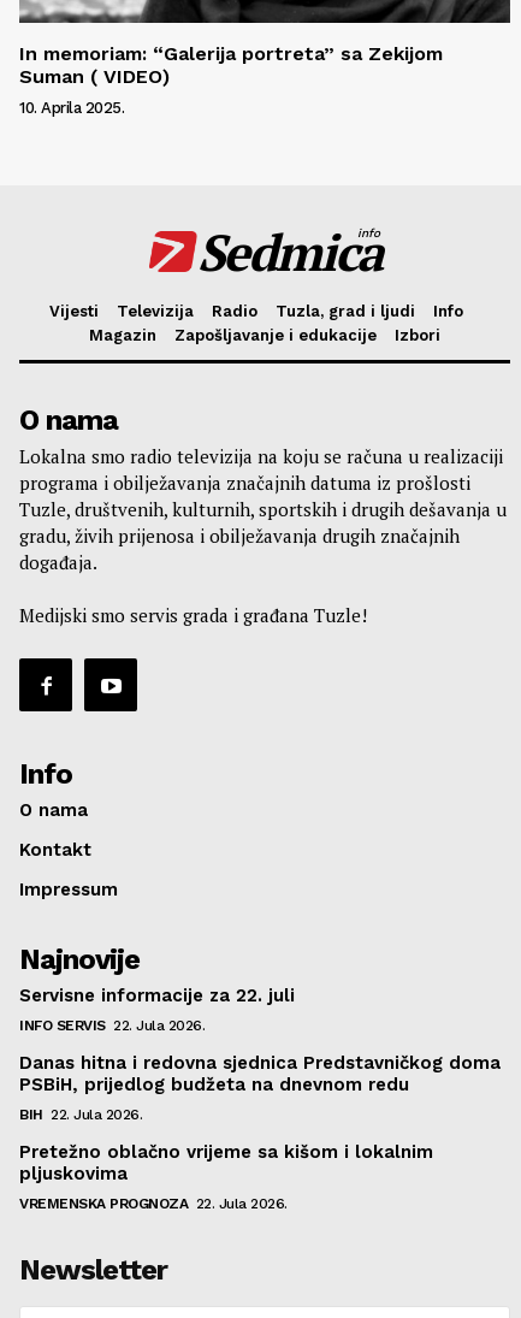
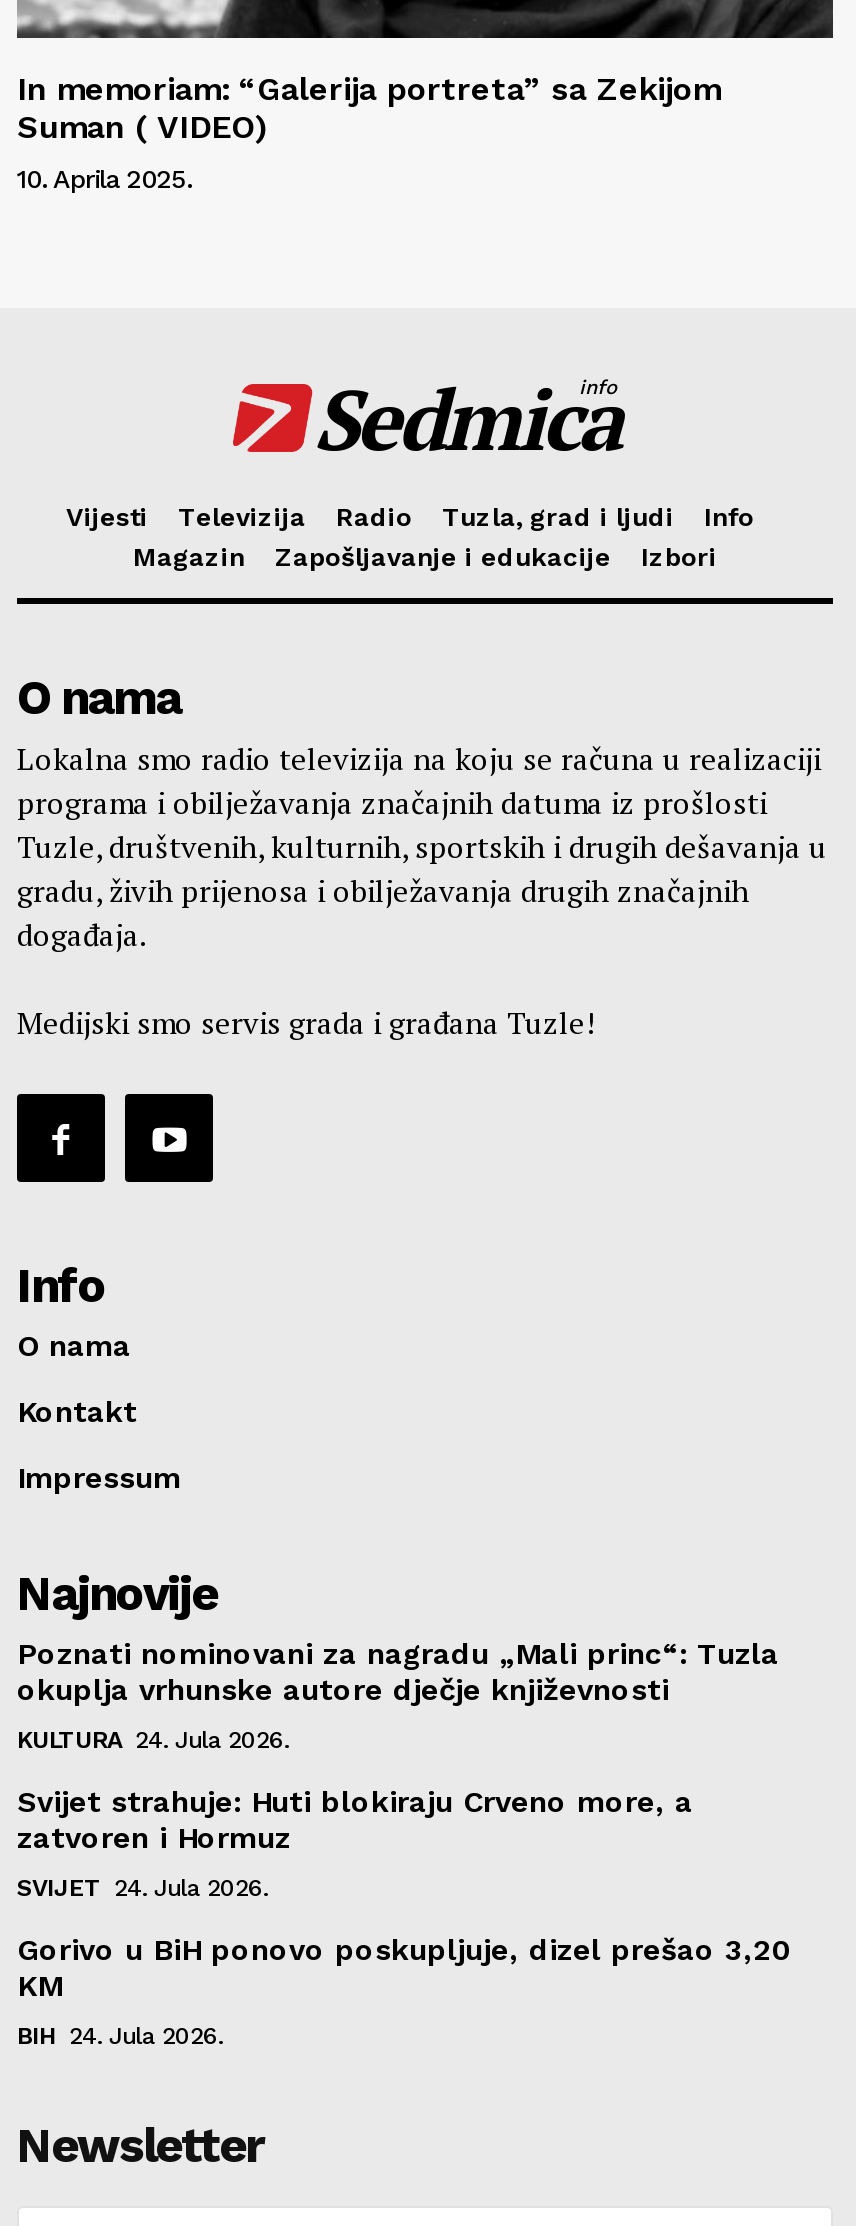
[19,985,295,1006] Servisne informacije za 22. juli -> [17,1636,779,1708] Poznati nominovani za nagradu „Mali princ“: Tuzla | okuplja vrhunske autore dječje književnosti
[19,1017,205,1034] INFO SERVIS 22. Jula 2026. -> [17,1726,289,1754] KULTURA 24. Jula 2026.
[19,1052,501,1095] Danas hitna i redovna sjednica Predstavničkog doma | PSBiH, prijedlog budžeta na dnevnom redu -> [17,1784,693,1856] Svijet strahuje: Huti blokiraju Crveno more, a | zatvoren i Hormuz
[19,1106,142,1123] BIH 22. Jula 2026. -> [17,1874,268,1902] SVIJET 24. Jula 2026.
[19,1141,433,1185] Pretežno oblačno vrijeme sa kišom i lokalnim | pljuskovima -> [17,1932,791,2004] Gorivo u BiH ponovo poskupljuje, dizel prešao 3,20 | KM
[19,1195,287,1212] VREMENSKA PROGNOZA 22. Jula 2026. -> [17,2022,223,2050] BIH 24. Jula 2026.

